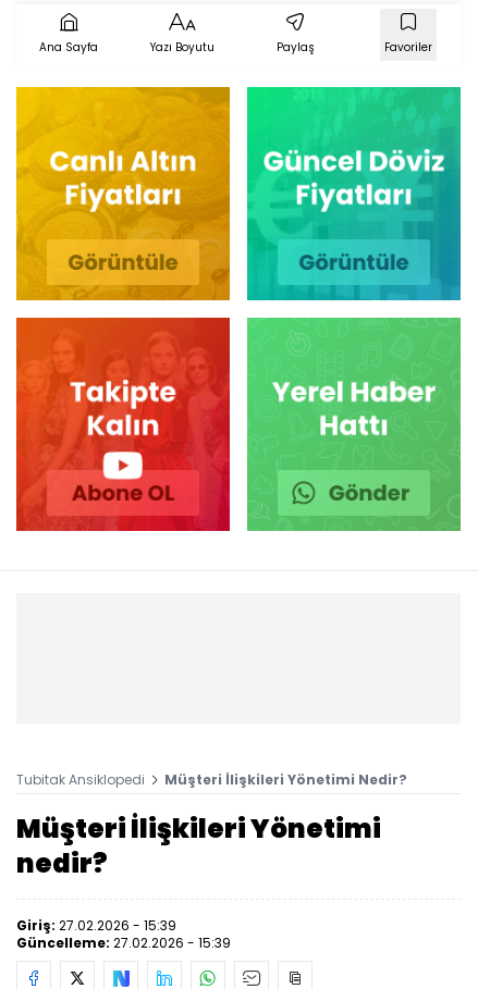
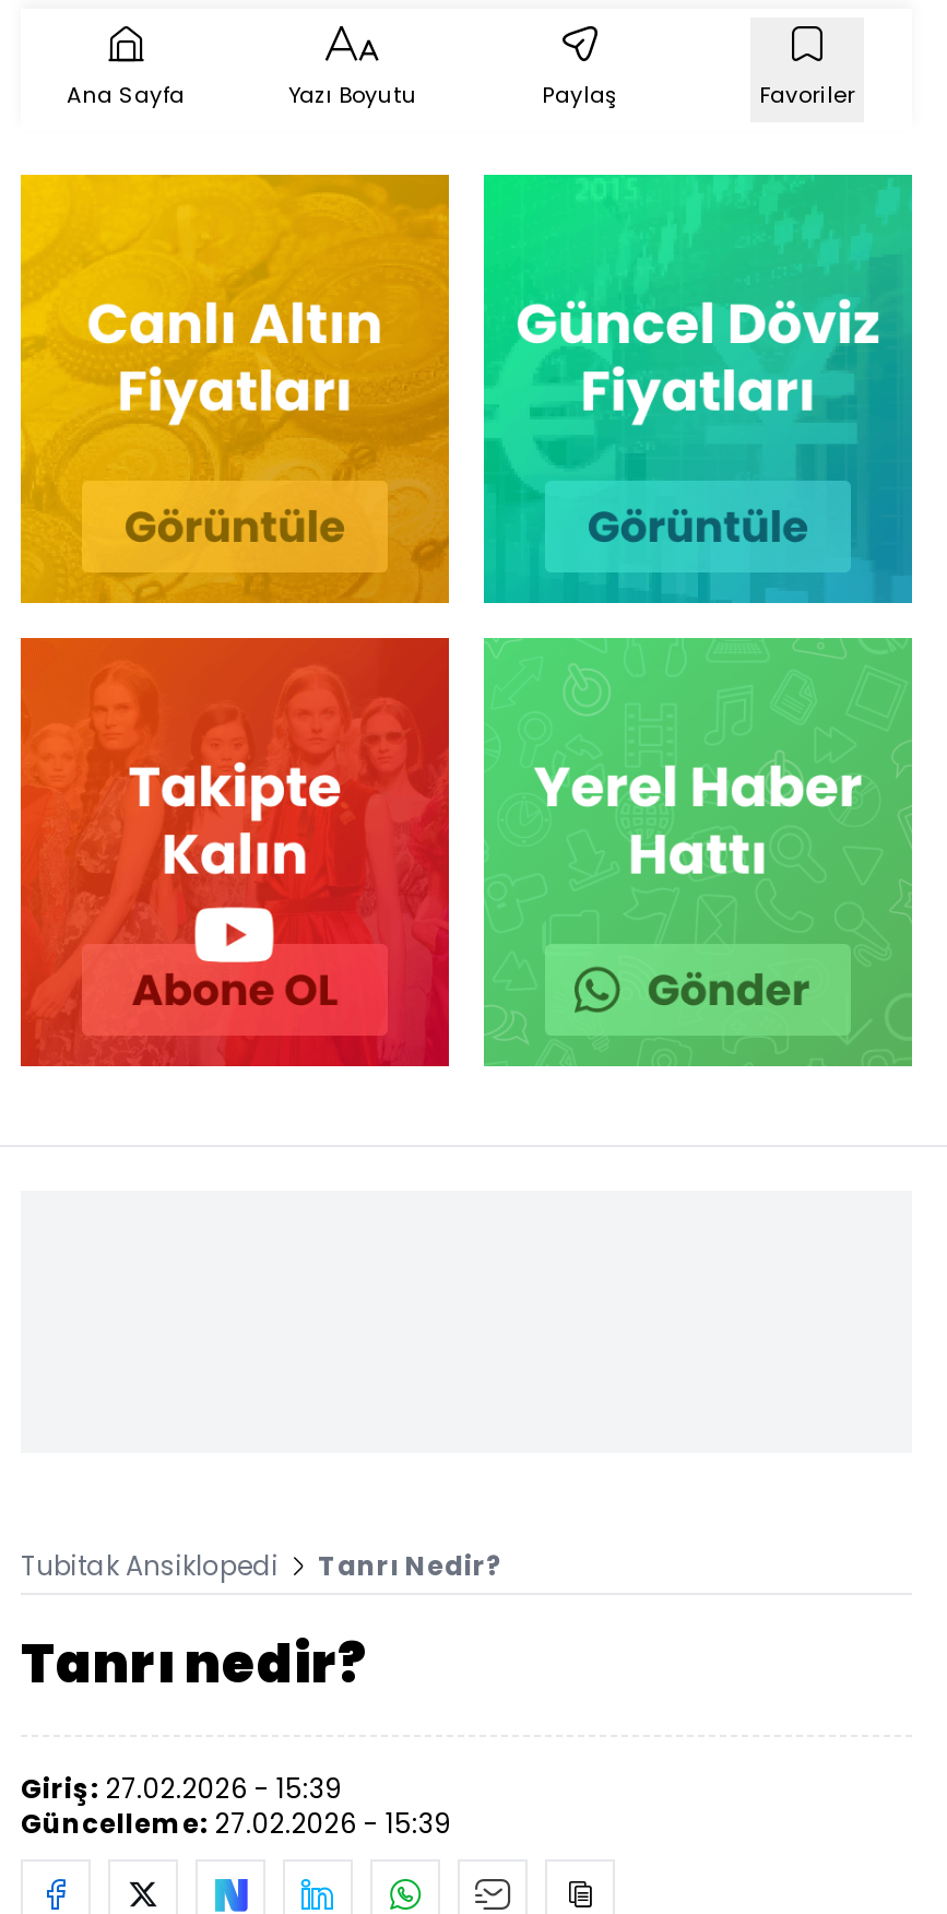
[164,770,407,788] Müşteri İlişkileri Yönetimi Nedir? -> [318,1546,504,1583] Tanrı Nedir?
[16,810,381,881] Müşteri İlişkileri Yönetimi | nedir? -> [21,1627,368,1699] Tanrı nedir?

